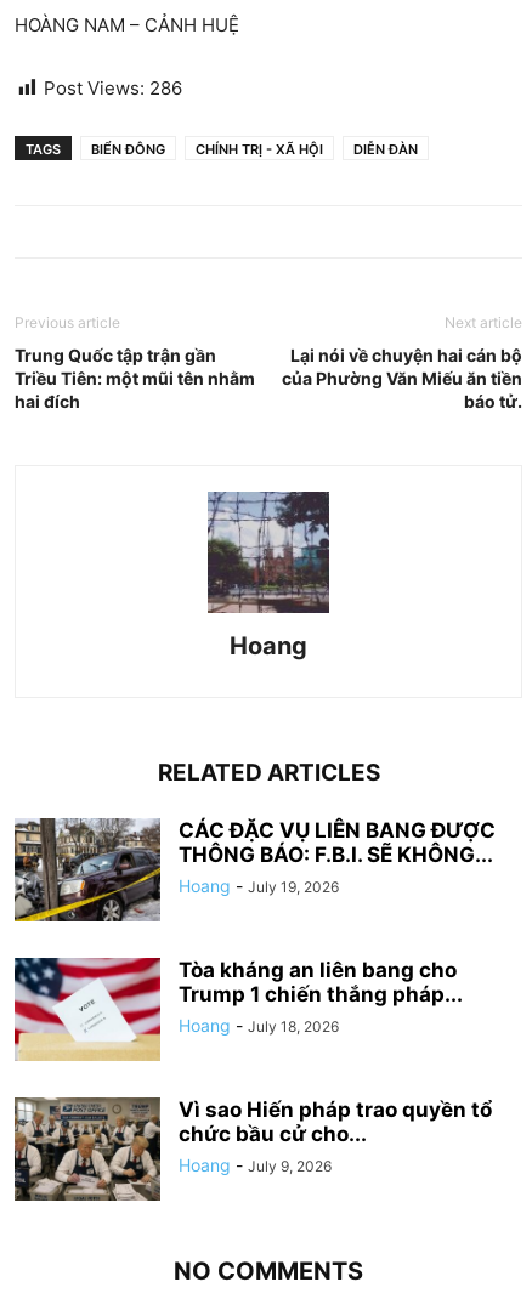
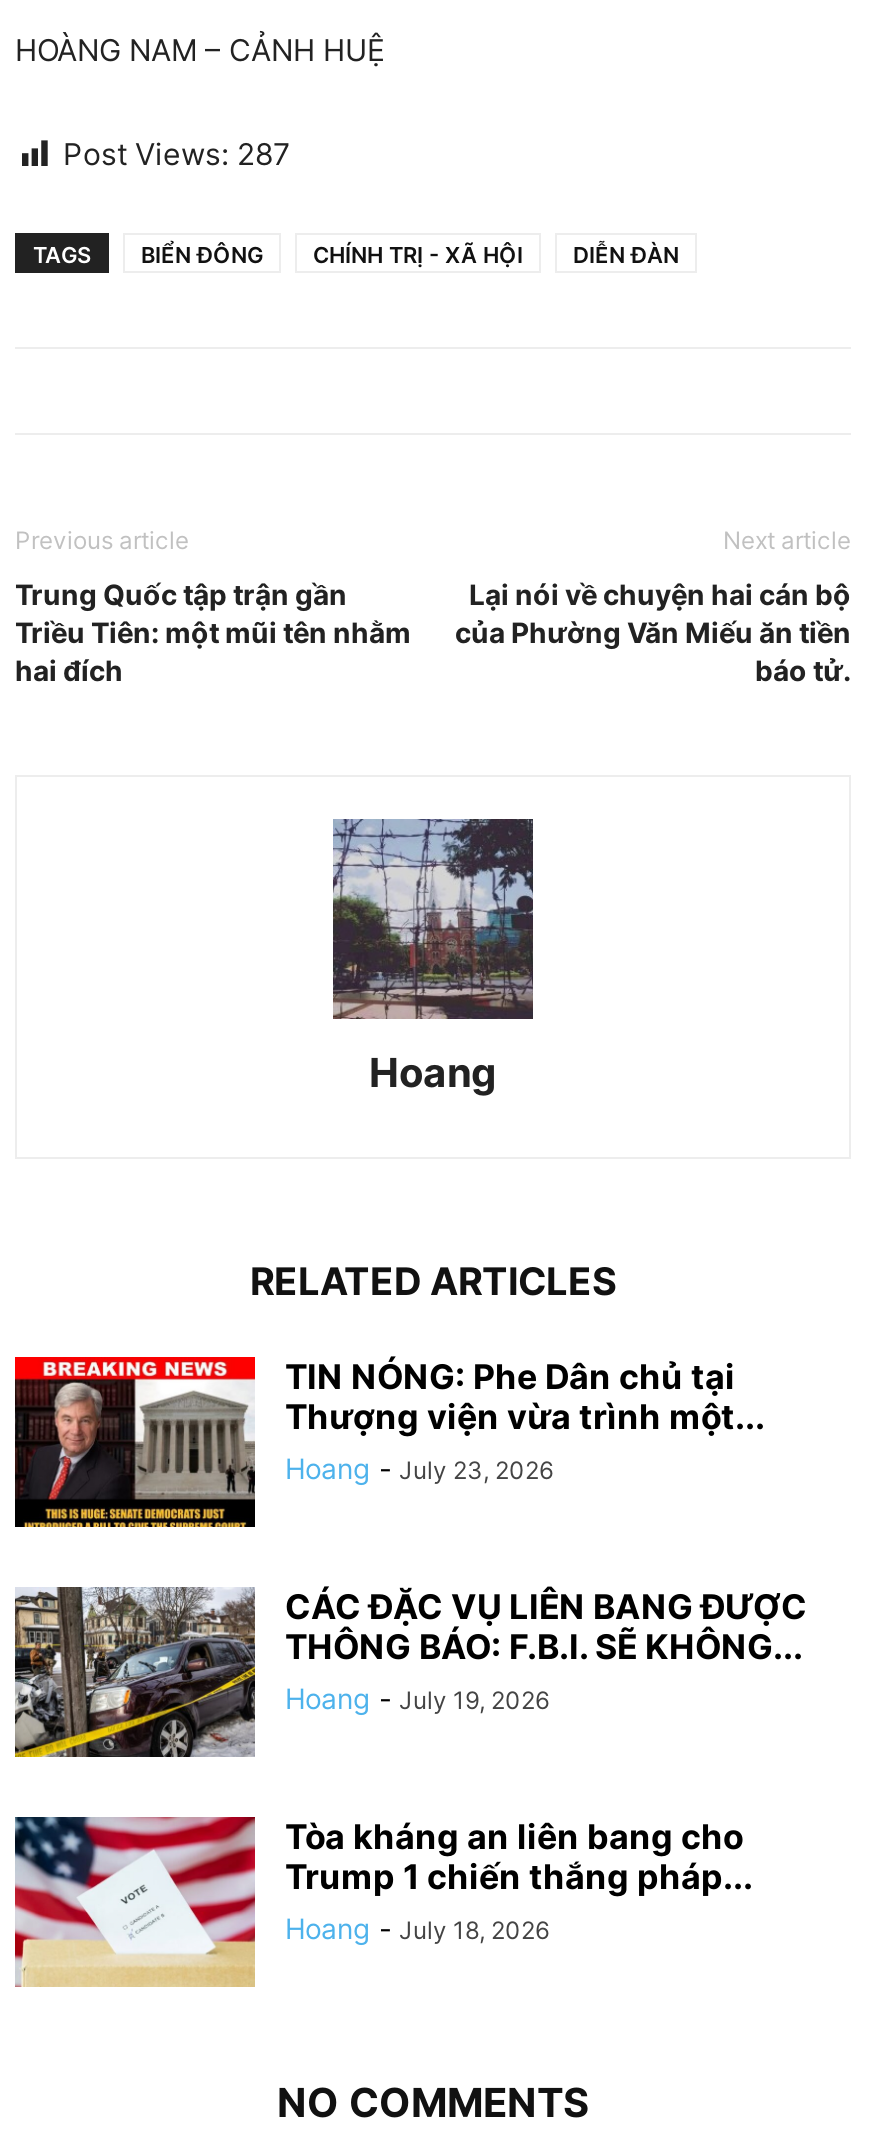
[44,76,182,99] Post Views: 286 -> [63,135,291,173] Post Views: 287
none -> [13,1355,765,1529] [image] | TIN NÓNG: Phe Dân chủ tại | Thượng viện vừa trình một... | Hoang - July 23, 2026
moved [12,816,496,1035] -> [11,1583,807,1945]: [image] | CÁC ĐẶC VỤ LIÊN BANG ĐƯỢC | THÔNG BÁO: F.B.I. SẼ KHÔNG... | Hoang - July 19, 2026 | Tòa kháng an liên bang cho | Trump 1 chiến thắng pháp... | Hoang - July 18, 2026
[13,1096,492,1202] [image] | Vì sao Hiến pháp trao quyền tổ | chức bầu cử cho... | Hoang - July 9, 2026 -> none

